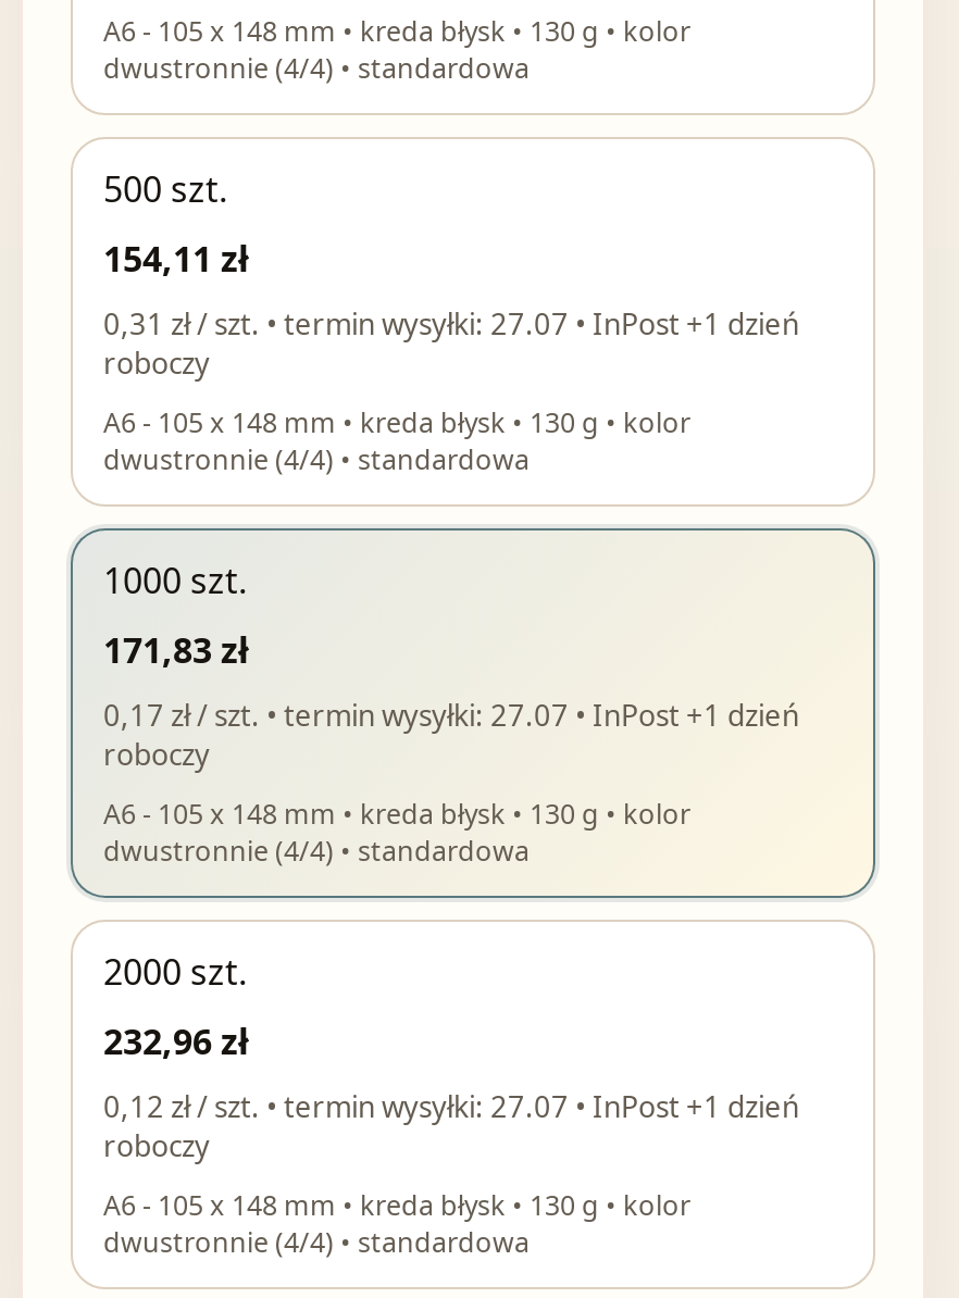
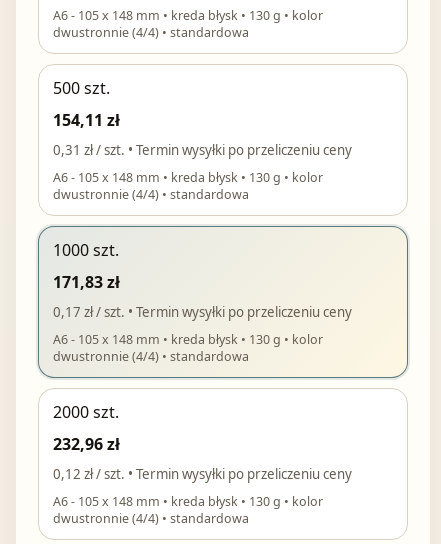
[103,305,799,384] 0,31 zł / szt. • termin wysyłki: 27.07 • InPost +1 dzień | roboczy -> [53,141,352,159] 0,31 zł / szt. • Termin wysyłki po przeliczeniu ceny
[103,697,799,775] 0,17 zł / szt. • termin wysyłki: 27.07 • InPost +1 dzień | roboczy -> [53,303,352,321] 0,17 zł / szt. • Termin wysyłki po przeliczeniu ceny
[103,1088,799,1166] 0,12 zł / szt. • termin wysyłki: 27.07 • InPost +1 dzień | roboczy -> [53,465,352,483] 0,12 zł / szt. • Termin wysyłki po przeliczeniu ceny

